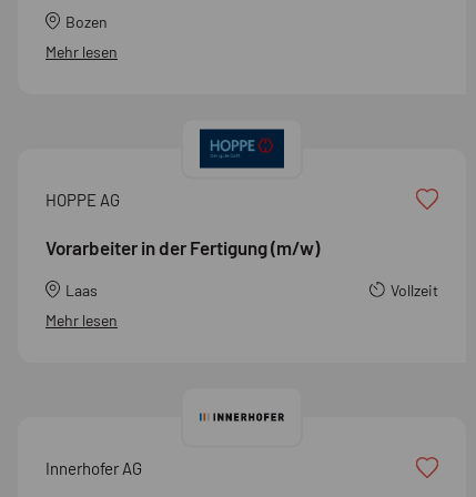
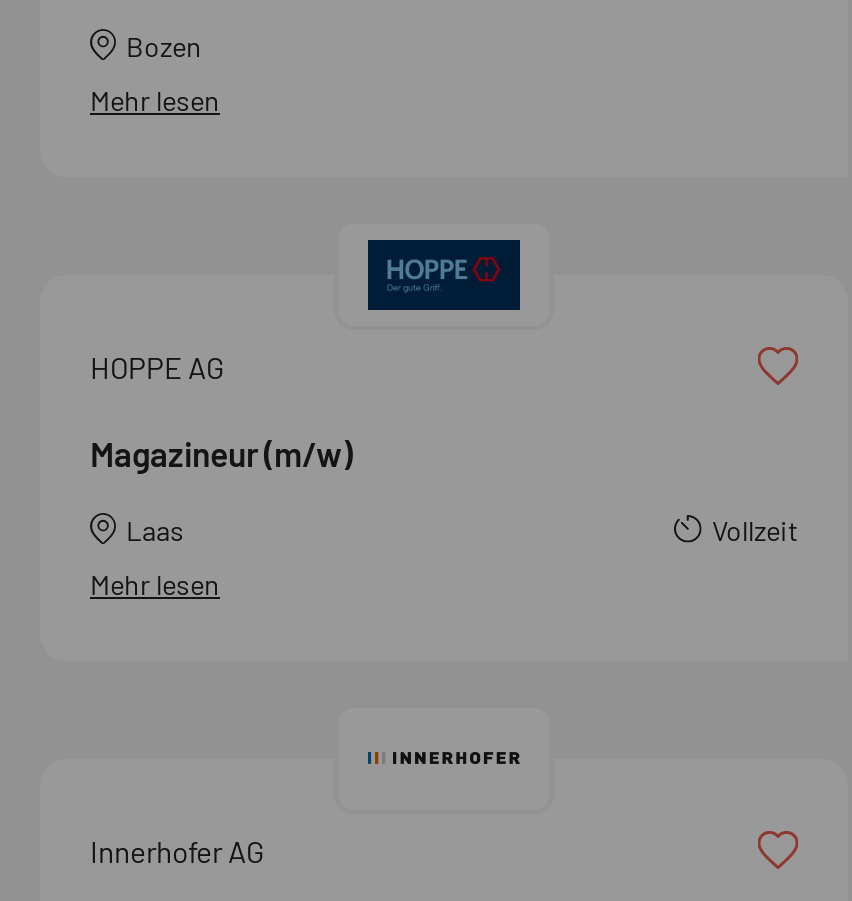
[45,236,320,258] Vorarbeiter in der Fertigung (m/w) -> [90,432,352,472] Magazineur (m/w)

